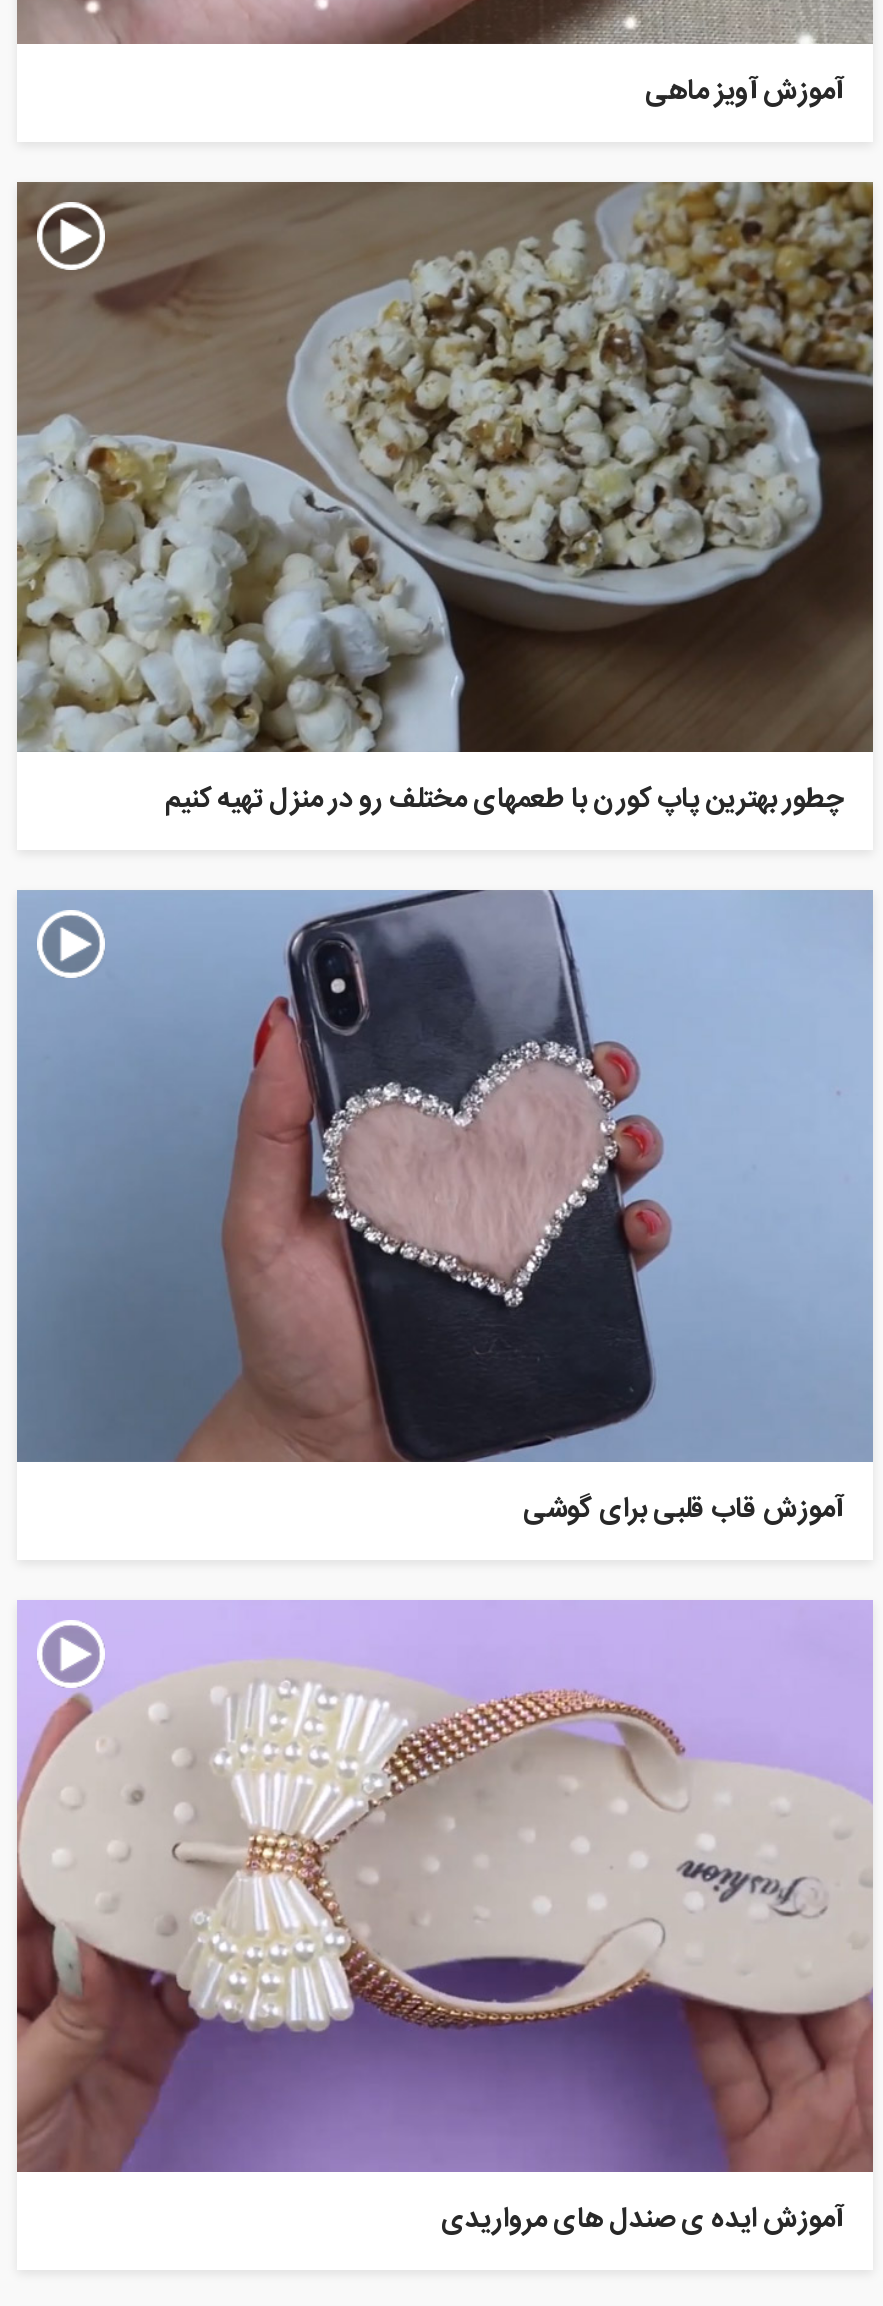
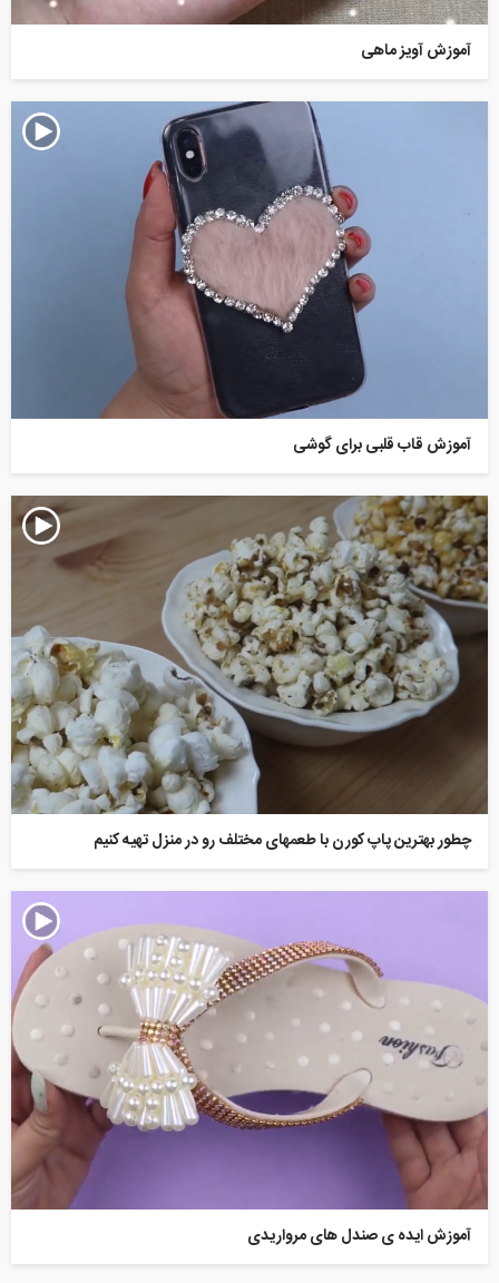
moved [17,180,873,825] -> [10,494,489,854]: [image] | چطور بهترین پاپ کورن با طعمهای مختلف رو در منزل تهیه کنیم
moved [171,888,843,1534] -> [97,100,471,459]: [image] | آموزش قاب قلبی برای گوشی

